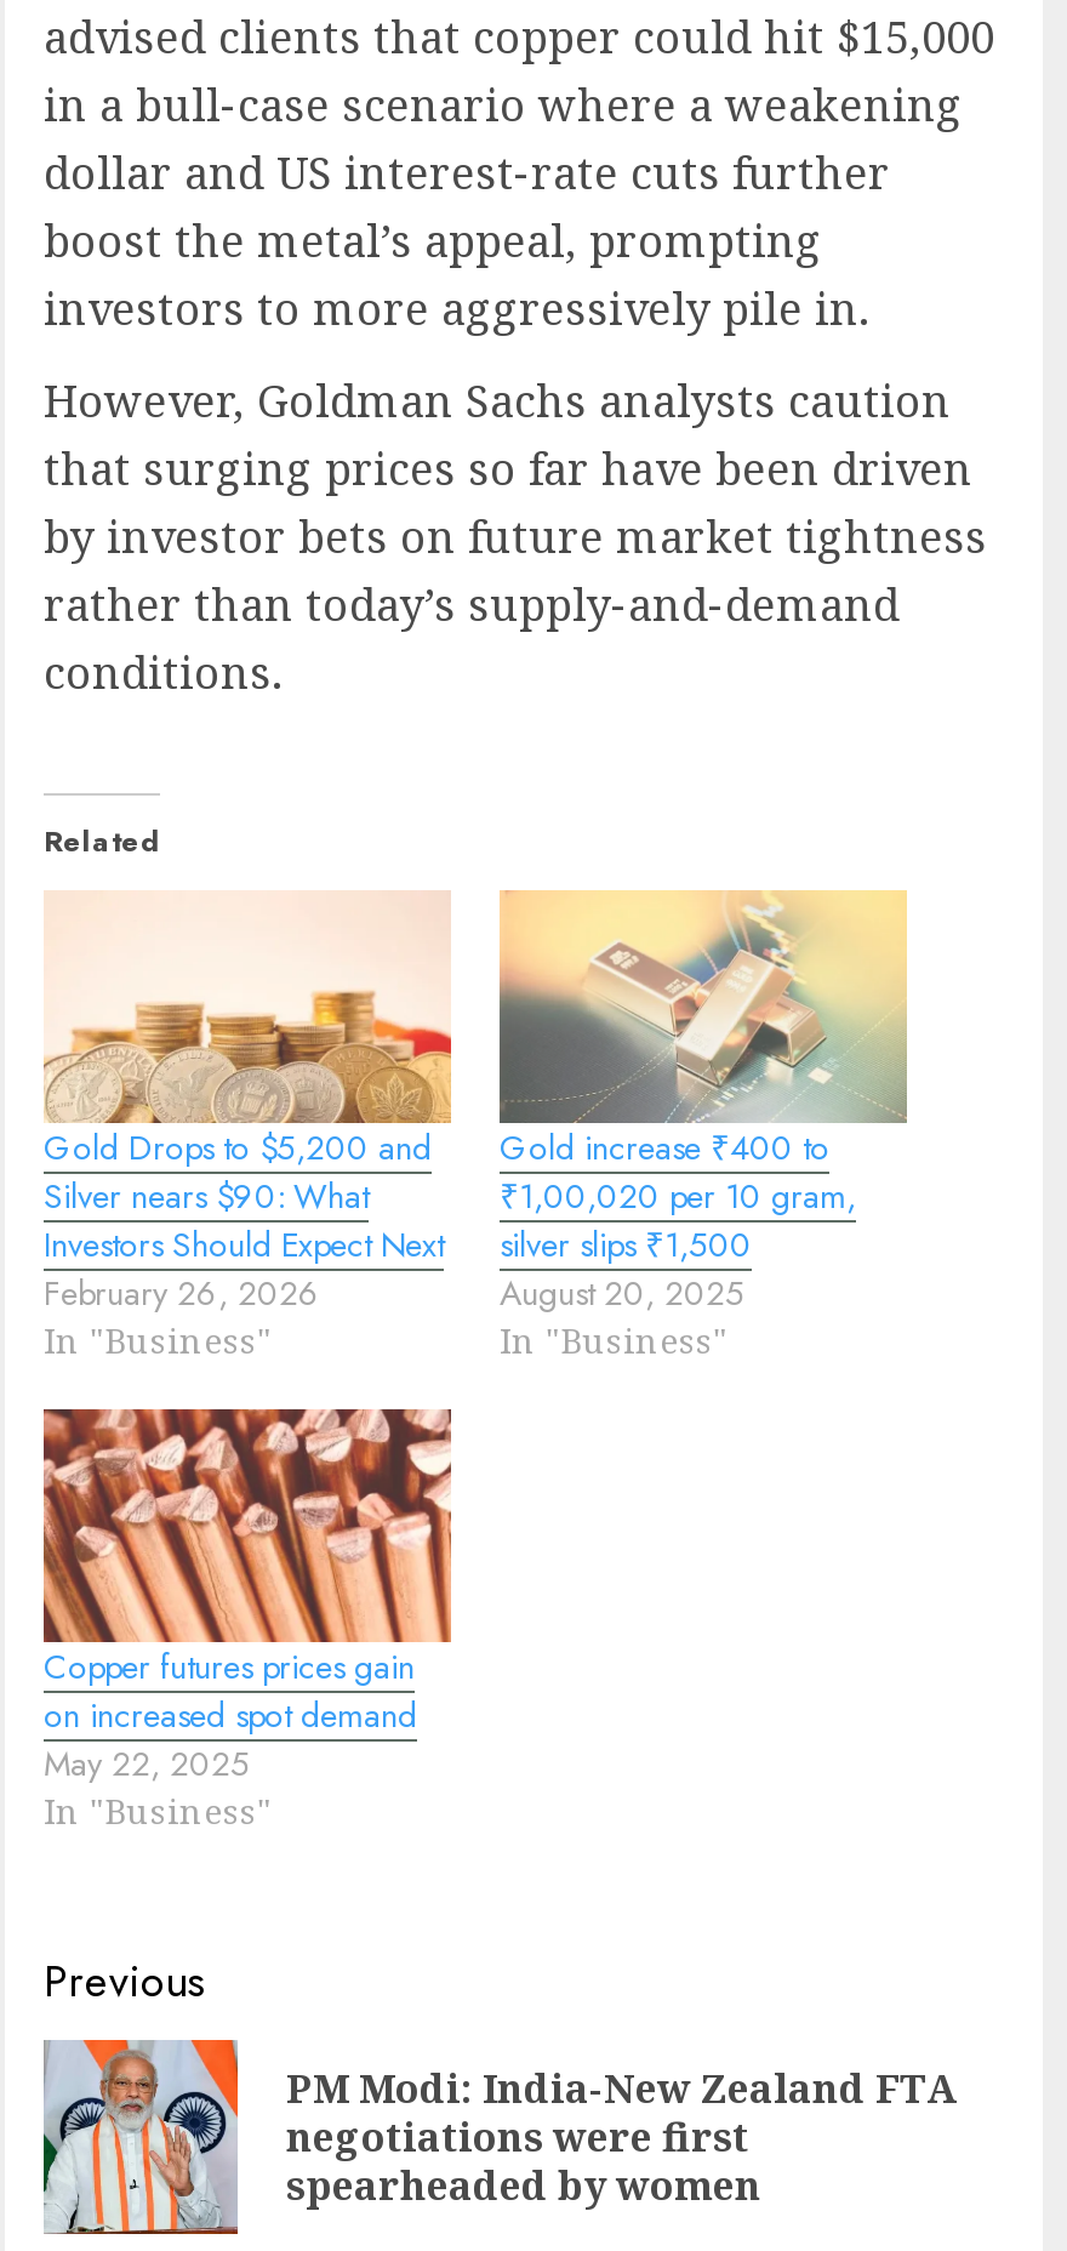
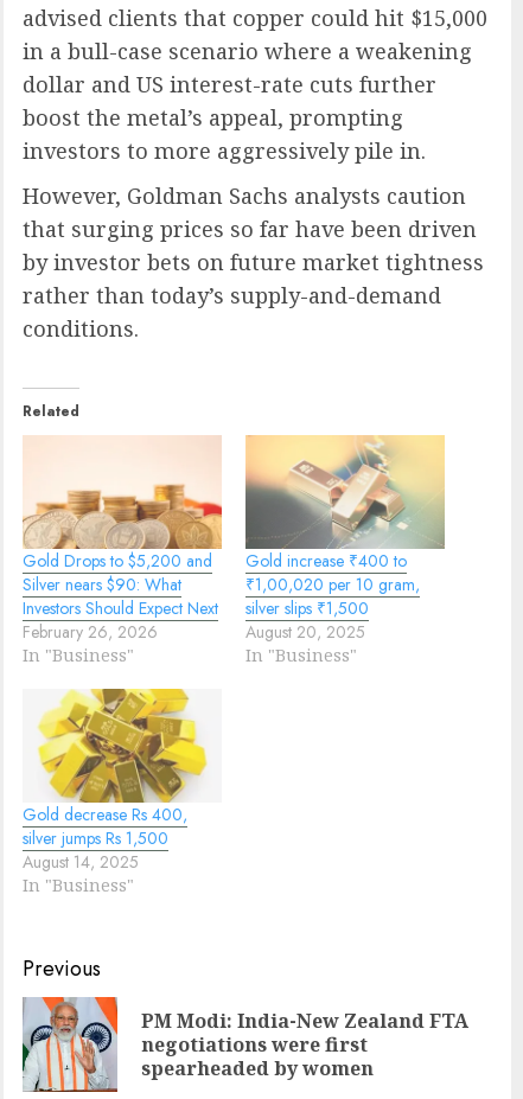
[41,1407,453,1788] [image] | Copper futures prices gain | on increased spot demand | May 22, 2025 -> [23,688,222,874] [image] | Gold decrease Rs 400, | silver jumps Rs 1,500 | August 14, 2025

